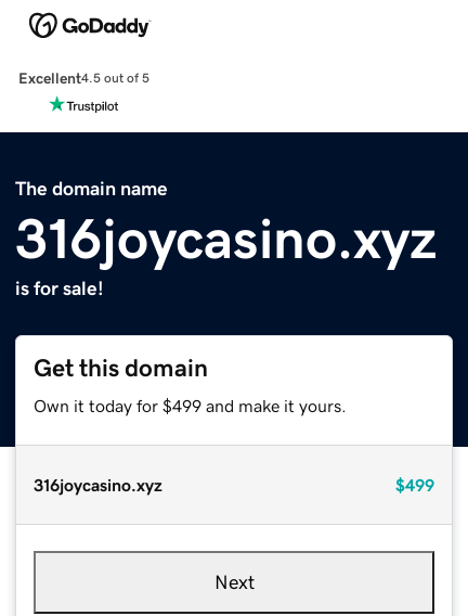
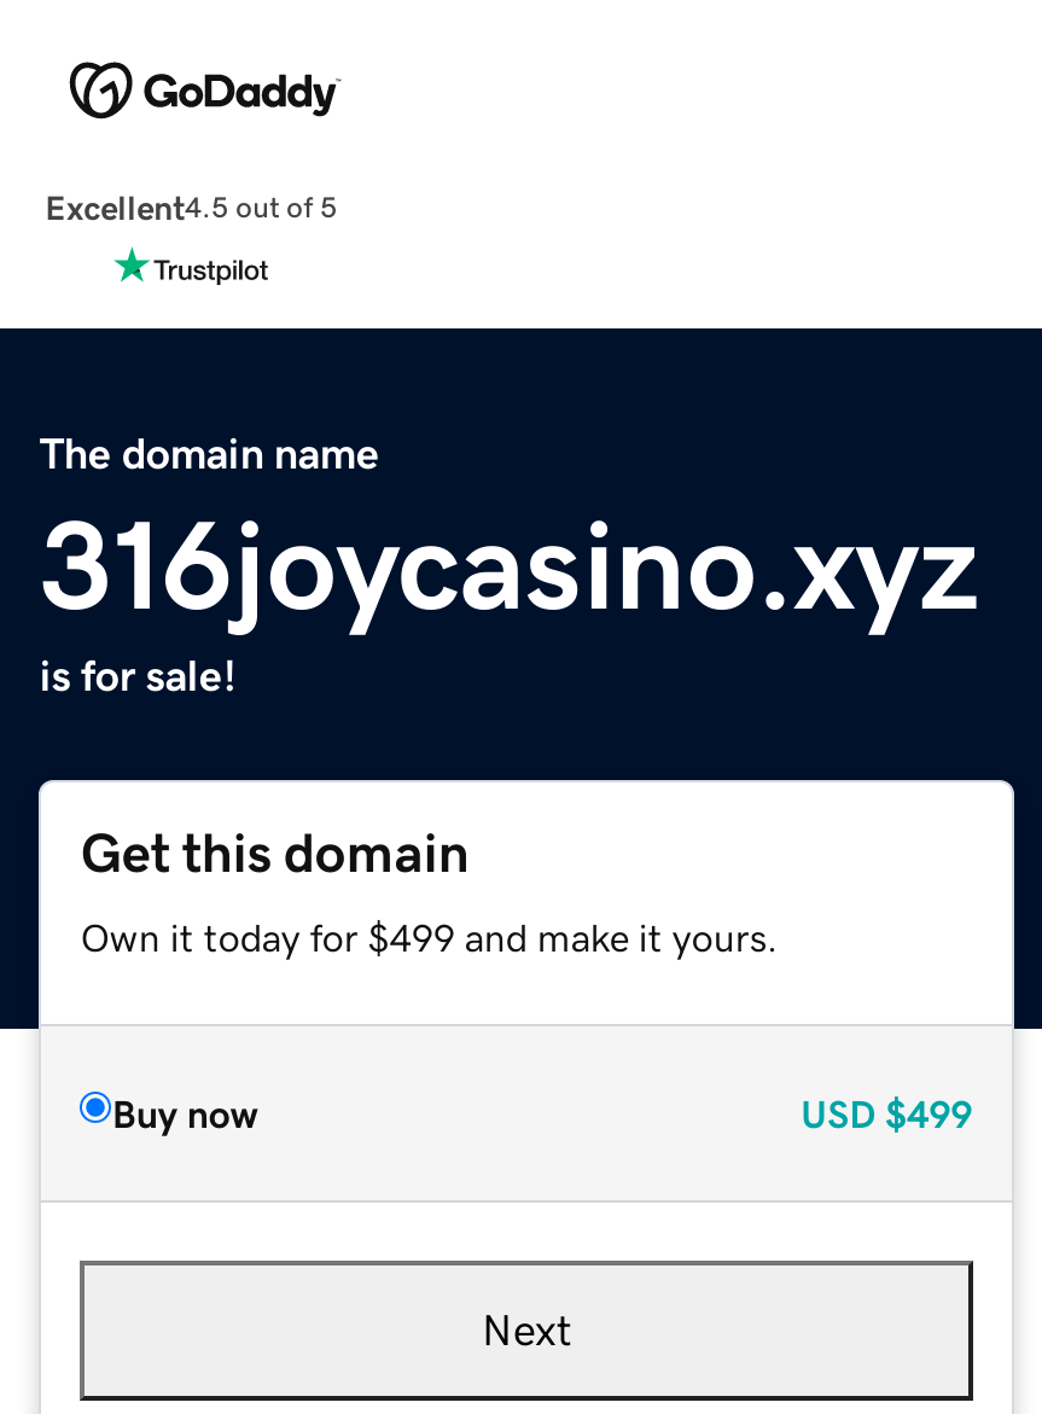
[34,476,434,493] 316joycasino.xyz | $499 -> [112,1093,972,1132] Buy now | USD $499

